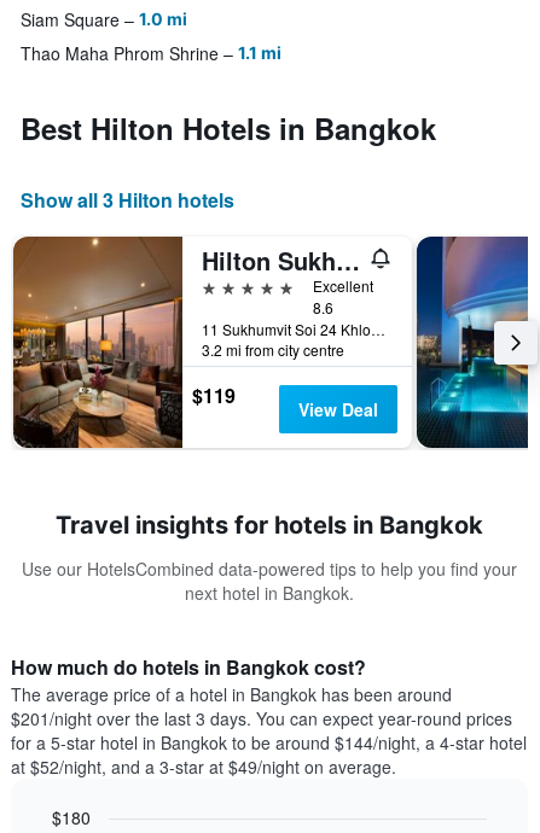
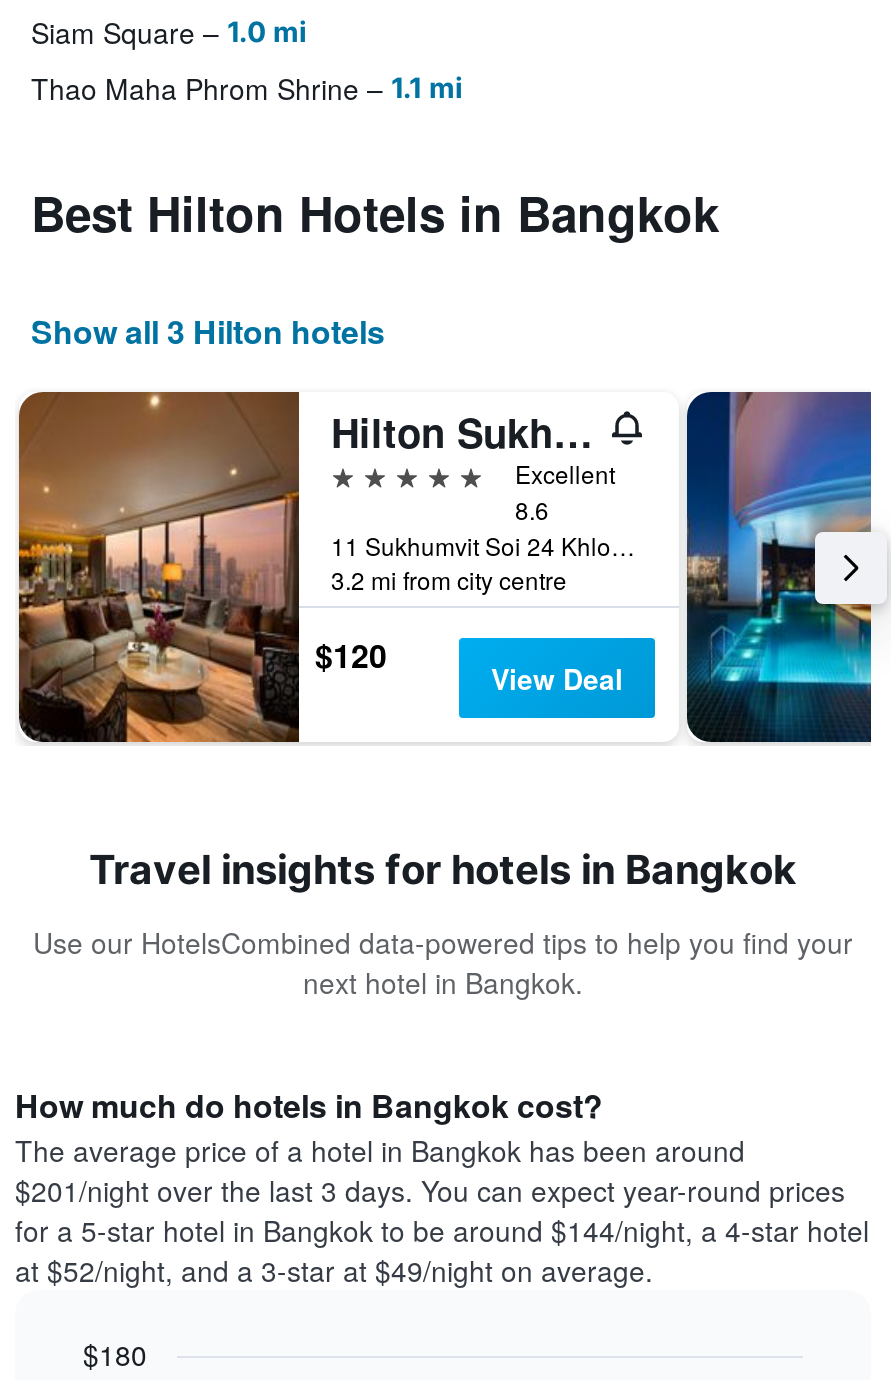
[192,382,236,409] $119 -> [315,632,387,678] $120

